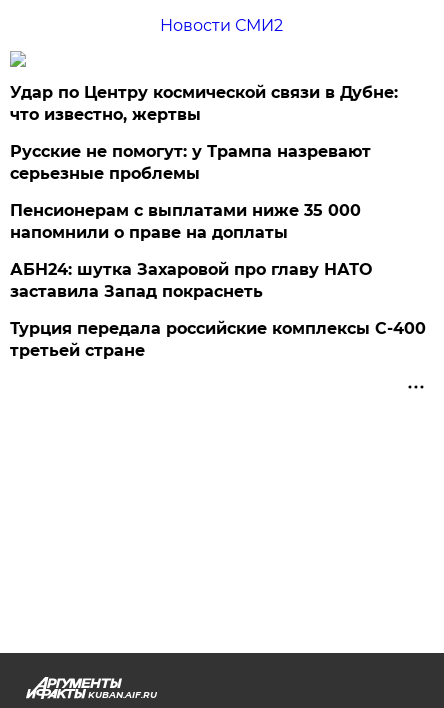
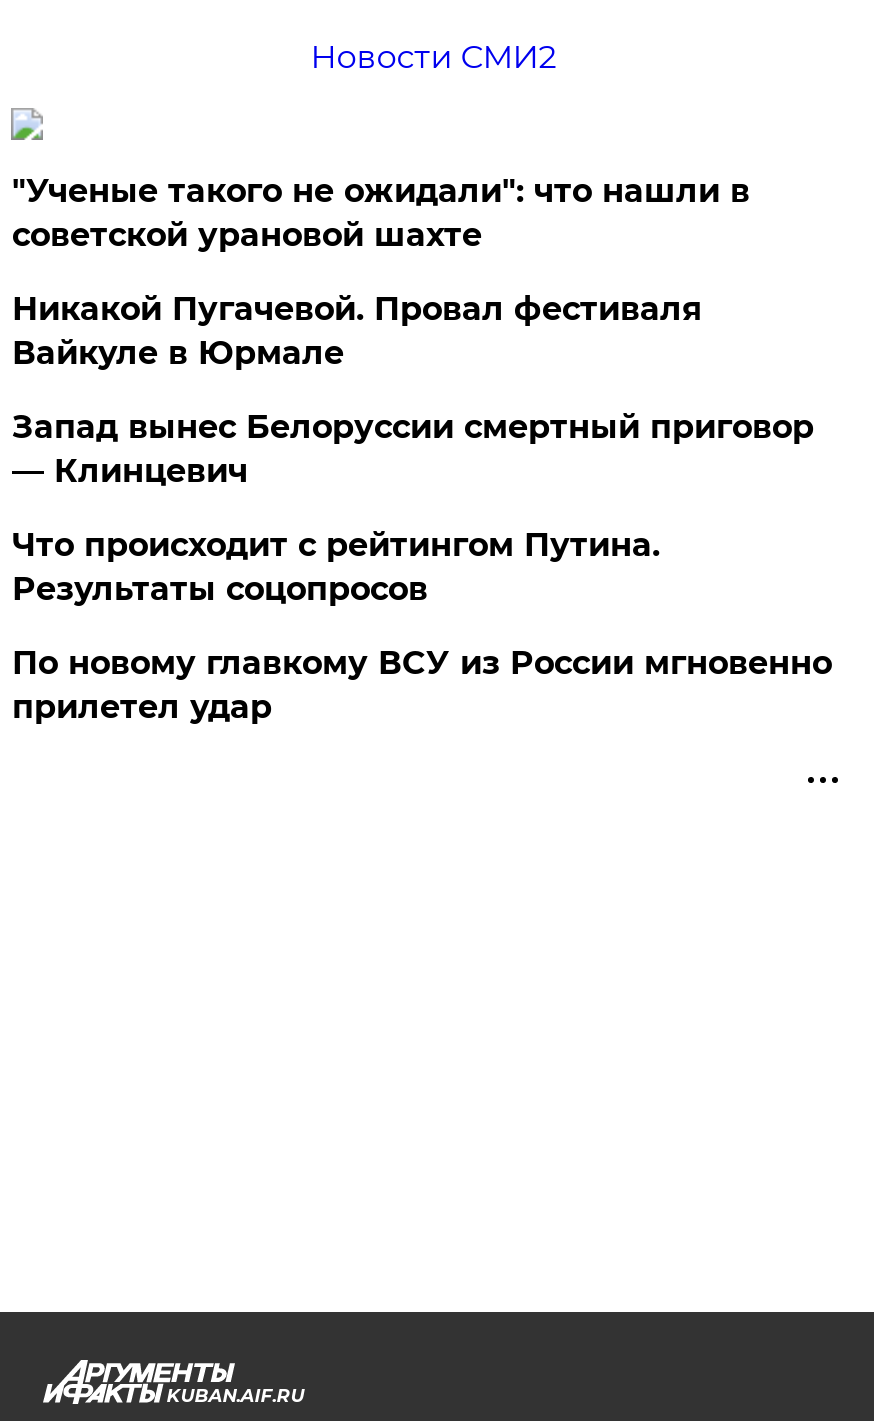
[10,83,398,124] Удар по Центру космической связи в Дубне: | что известно, жертвы -> [12,172,750,254] "Ученые такого не ожидали": что нашли в | советской урановой шахте
[10,142,371,183] Русские не помогут: у Трампа назревают | серьезные проблемы -> [12,290,702,372] Никакой Пугачевой. Провал фестиваля | Вайкуле в Юрмале
[10,201,361,242] Пенсионерам с выплатами ниже 35 000 | напомнили о праве на доплаты -> [12,408,814,490] Запад вынес Белоруссии смертный приговор | — Клинцевич
[10,260,372,301] АБН24: шутка Захаровой про главу НАТО | заставила Запад покраснеть -> [12,526,660,608] Что происходит с рейтингом Путина. | Результаты соцопросов
[10,319,426,360] Турция передала российские комплексы С-400 | третьей стране -> [12,644,832,726] По новому главкому ВСУ из России мгновенно | прилетел удар

